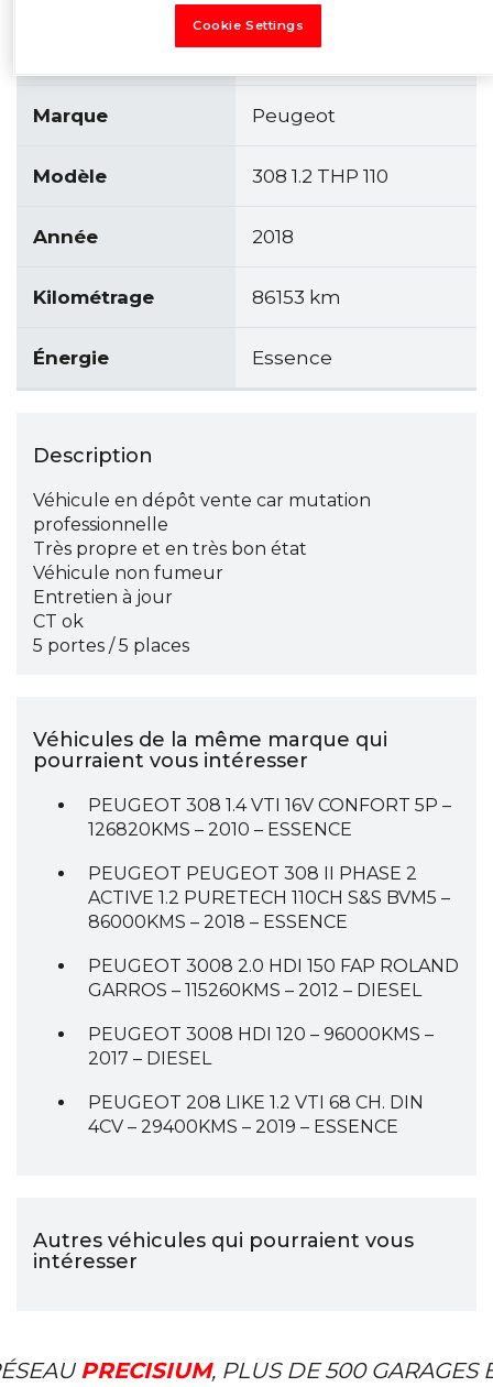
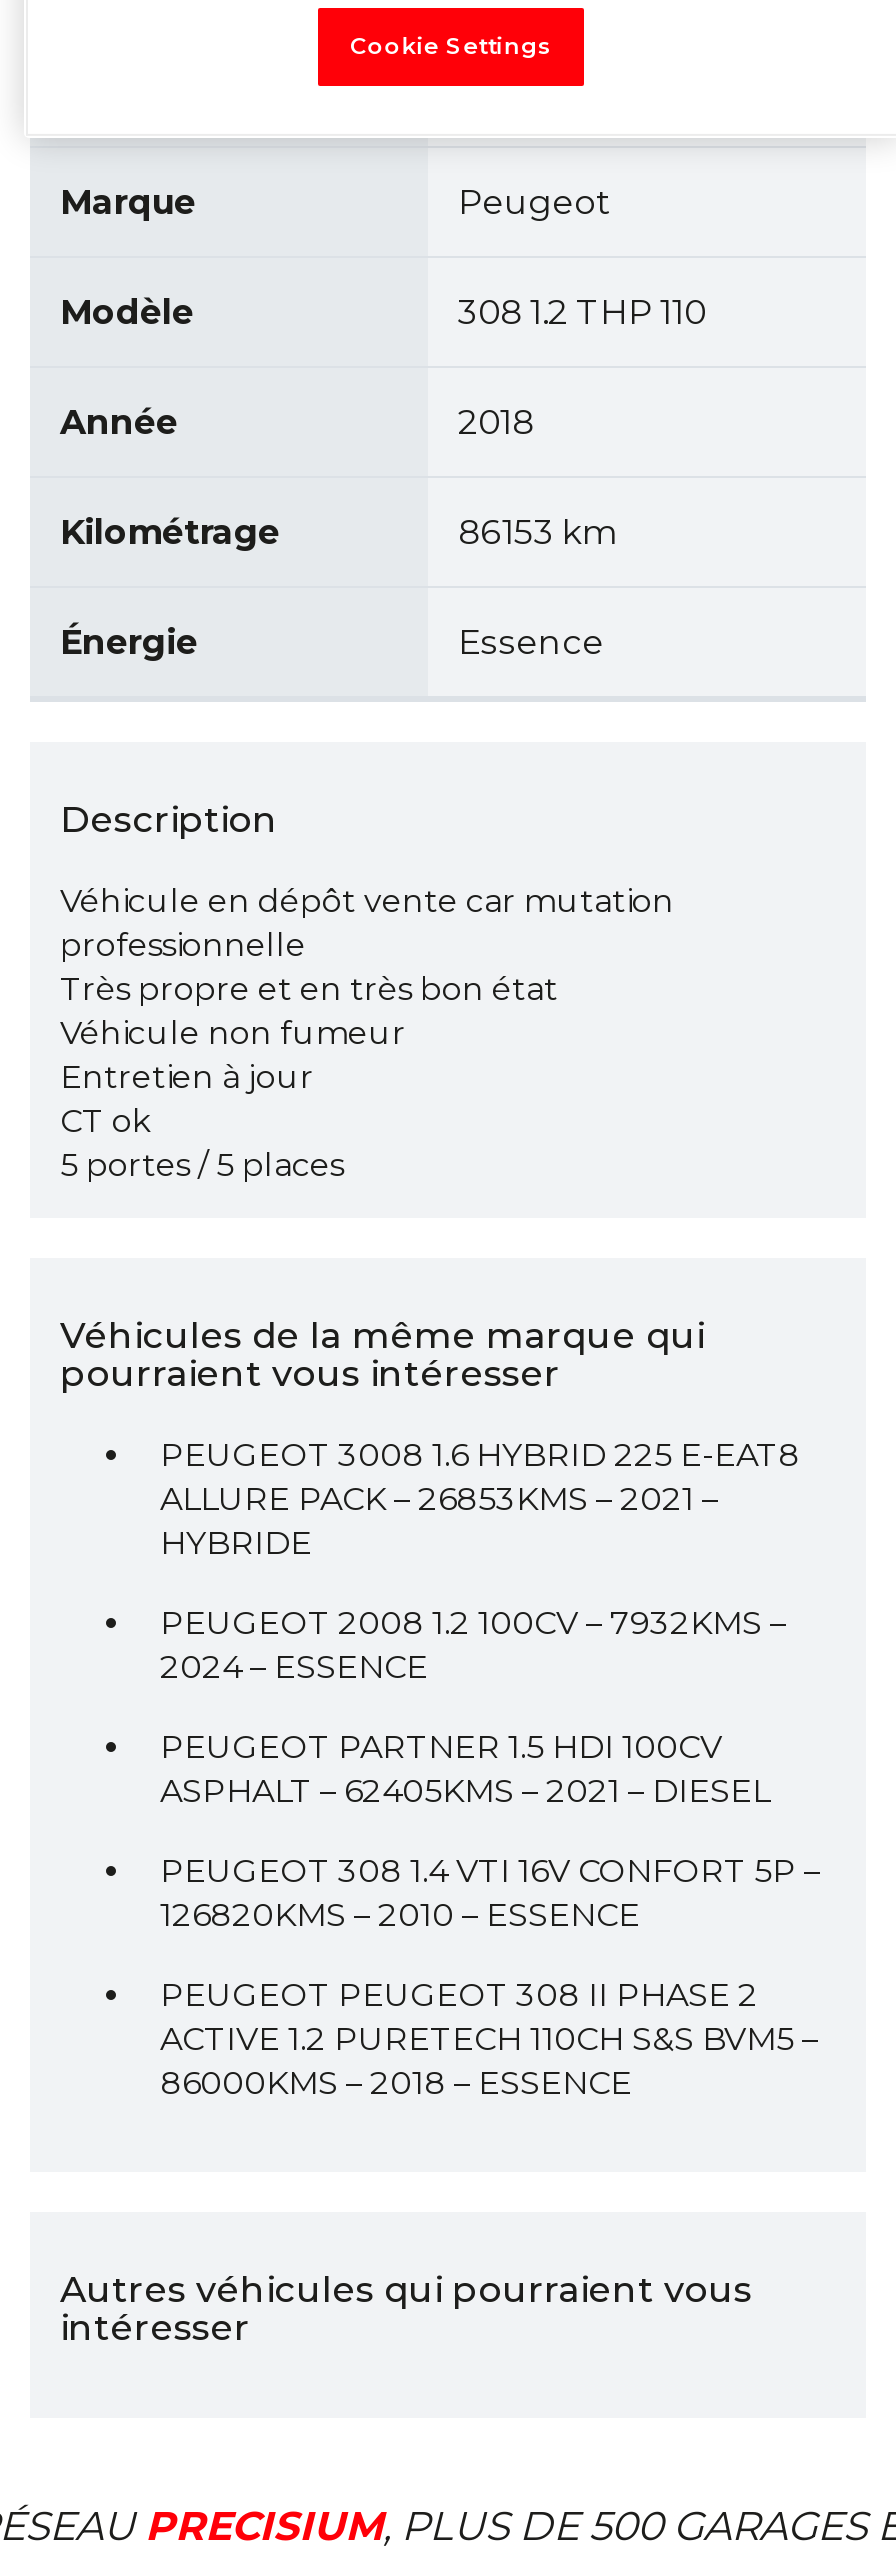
none -> [160,1436,800,1810] PEUGEOT 3008 1.6 HYBRID 225 E-EAT8 | ALLURE PACK – 26853KMS – 2021 – | HYBRIDE | PEUGEOT 2008 1.2 100CV – 7932KMS – | 2024 – ESSENCE | PEUGEOT PARTNER 1.5 HDI 100CV | ASPHALT – 62405KMS – 2021 – DIESEL
moved [88,795,451,932] -> [160,1852,820,2102]: PEUGEOT 308 1.4 VTI 16V CONFORT 5P – | 126820KMS – 2010 – ESSENCE | PEUGEOT PEUGEOT 308 II PHASE 2 | ACTIVE 1.2 PURETECH 110CH S&S BVM5 – | 86000KMS – 2018 – ESSENCE
[88,955,459,1137] PEUGEOT 3008 2.0 HDI 150 FAP ROLAND | GARROS – 115260KMS – 2012 – DIESEL | PEUGEOT 3008 HDI 120 – 96000KMS – | 2017 – DIESEL | PEUGEOT 208 LIKE 1.2 VTI 68 CH. DIN | 4CV – 29400KMS – 2019 – ESSENCE -> none

